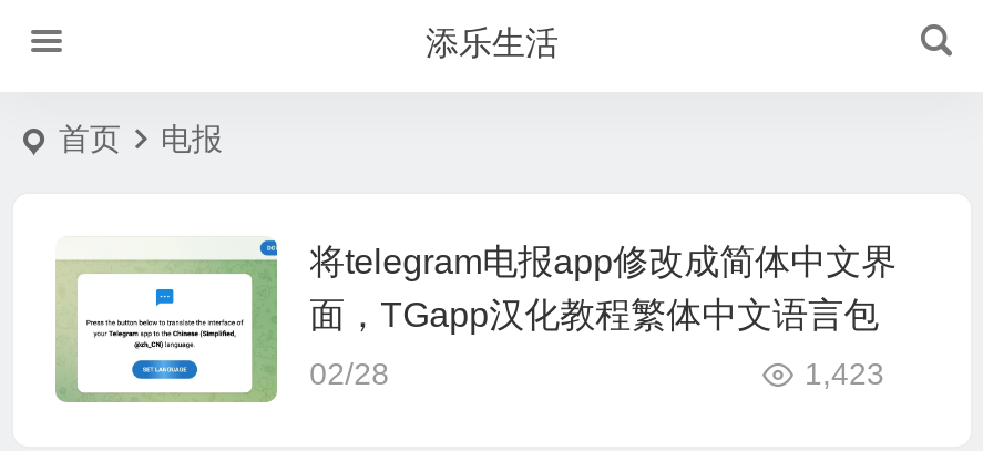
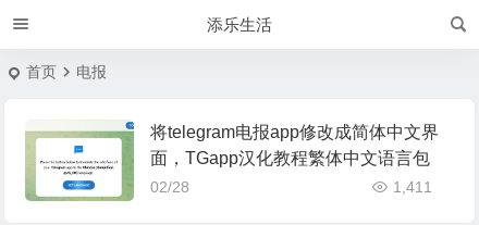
[805,356,884,391] 1,423 -> [393,178,432,196] 1,411

